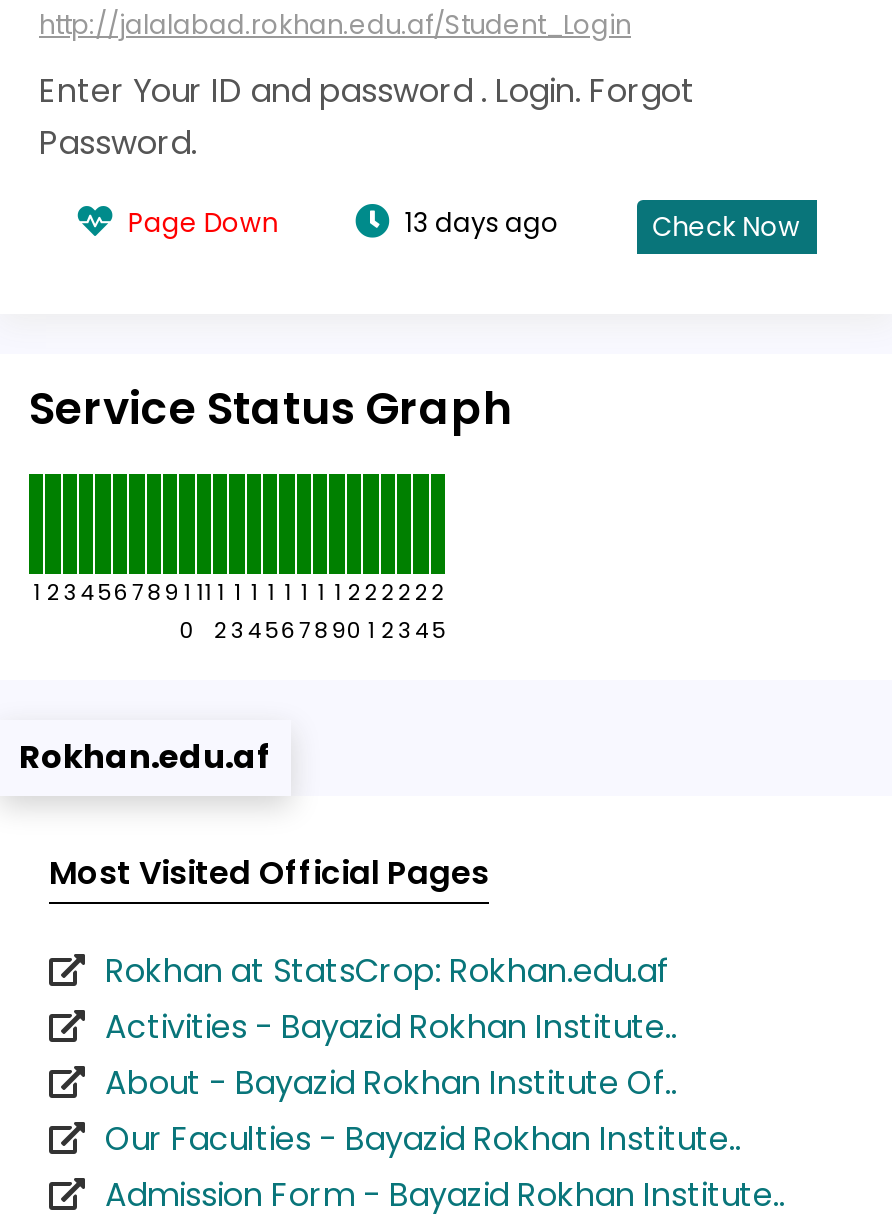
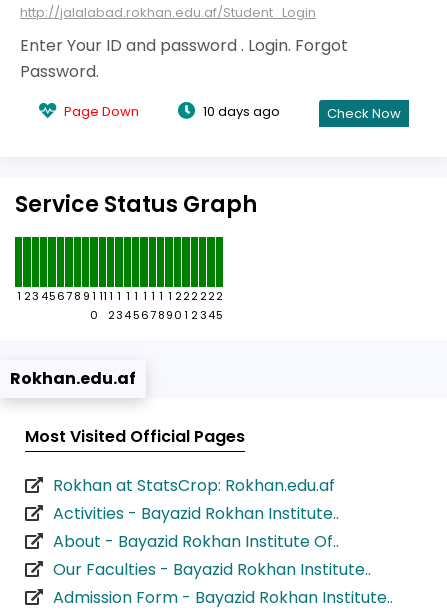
[399,205,559,243] 13 days ago -> [200,102,280,121] 10 days ago

